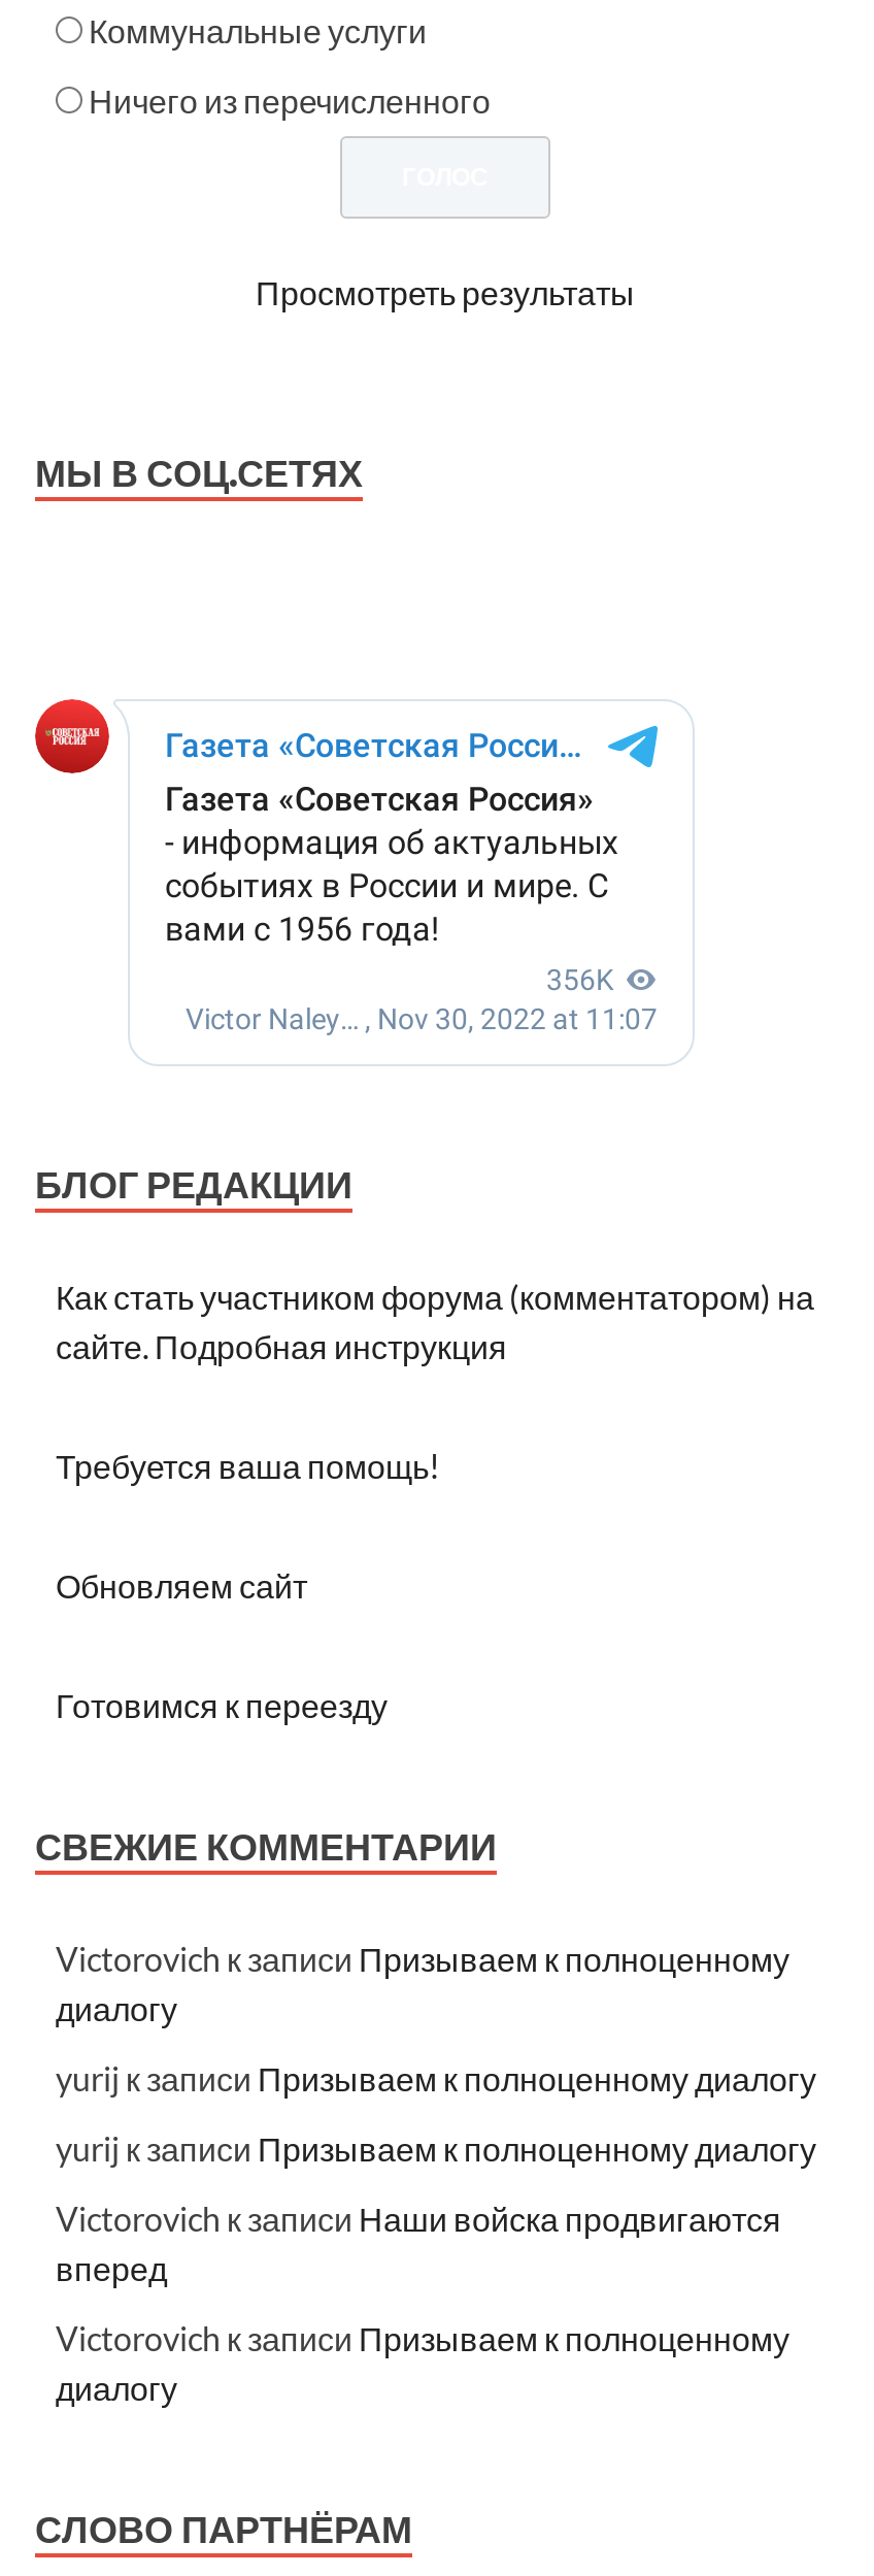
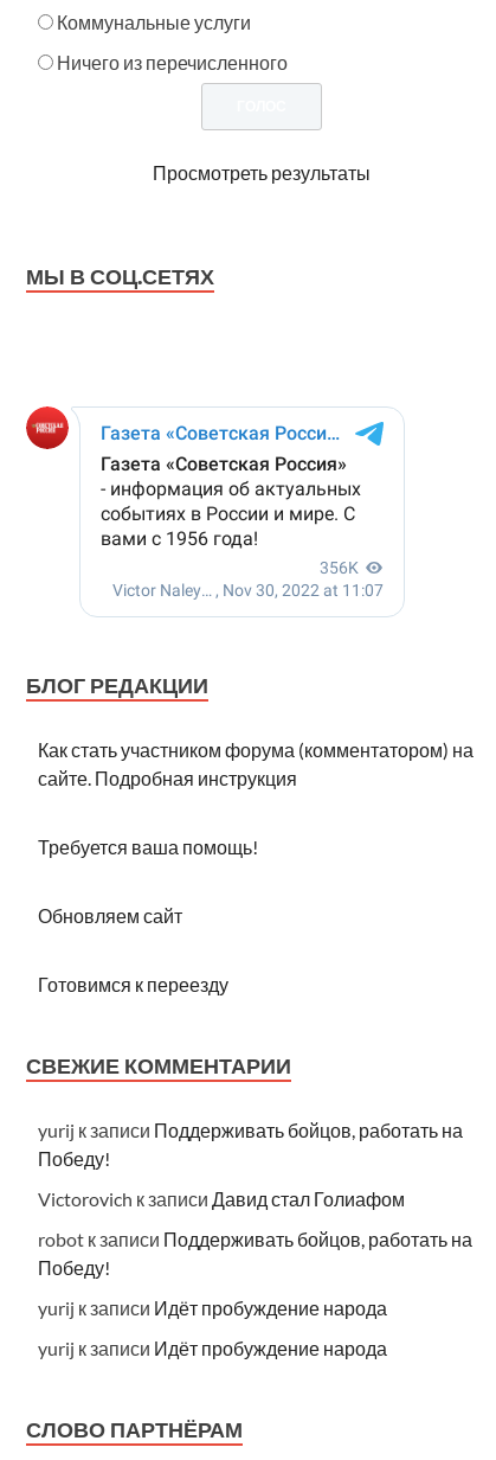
[56,1940,789,2029] Victorovich к записи Призываем к полноценному | диалогу -> [38,1118,463,1169] yurij к записи Поддерживать бойцов, работать на | Победу!
[56,2060,816,2099] yurij к записи Призываем к полноценному диалогу -> [38,1187,405,1209] Victorovich к записи Давид стал Голиафом
[56,2130,816,2169] yurij к записи Призываем к полноценному диалогу -> [38,1227,472,1278] robot к записи Поддерживать бойцов, работать на | Победу!
[56,2200,781,2288] Victorovich к записи Наши войска продвигаются | вперед -> [38,1296,387,1319] yurij к записи Идёт пробуждение народа
[56,2319,789,2408] Victorovich к записи Призываем к полноценному | диалогу -> [38,1336,387,1359] yurij к записи Идёт пробуждение народа

